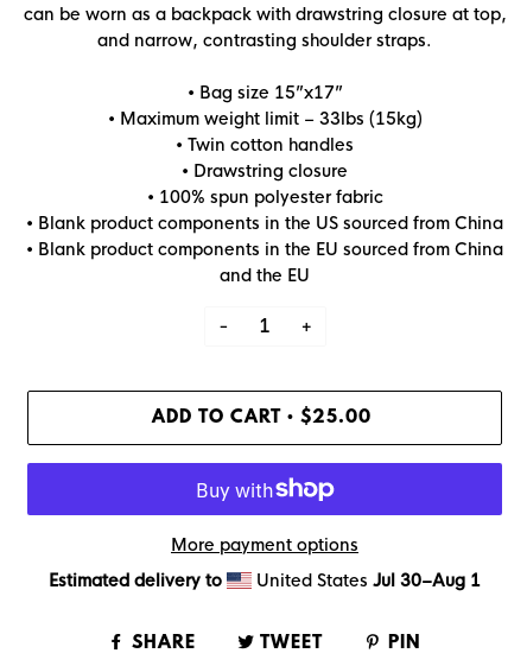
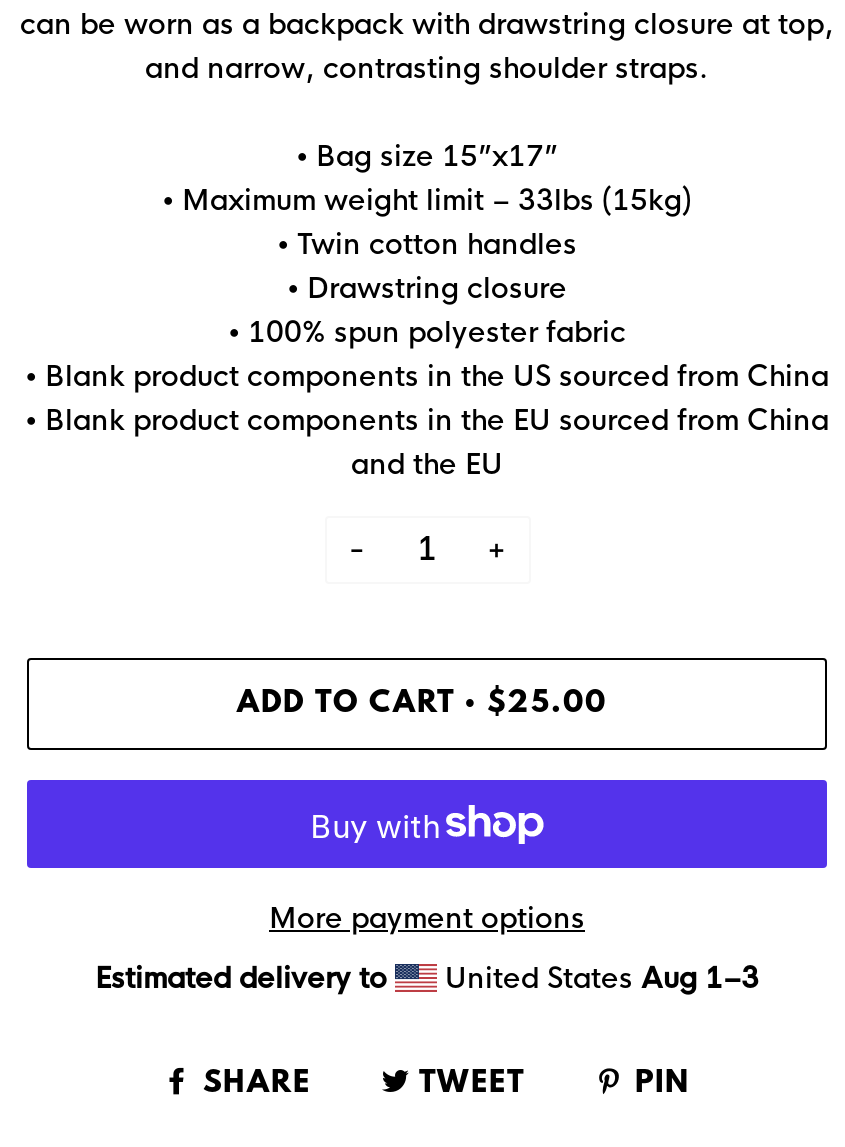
[252,570,481,592] United States Jul 30–Aug 1 -> [437,961,759,997] United States Aug 1–3

